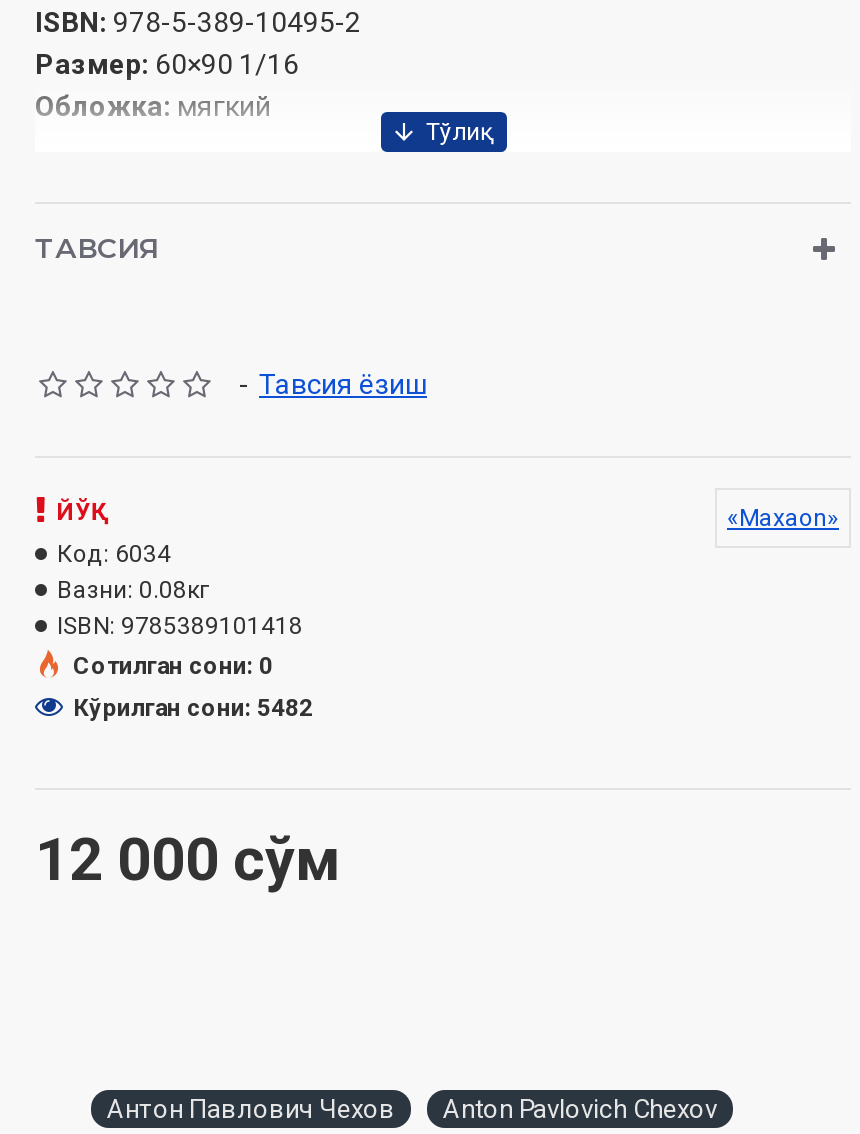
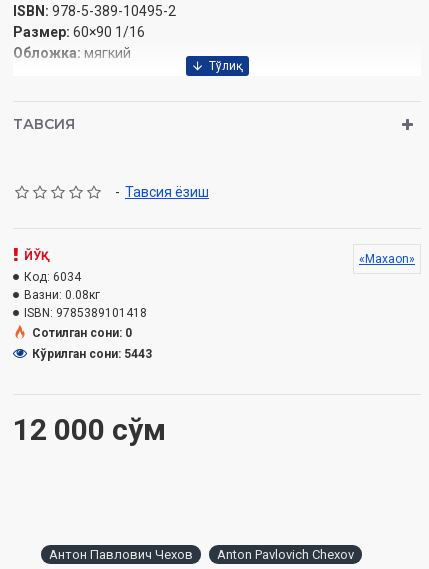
[73,694,313,722] Кўрилган сони: 5482 -> [32,347,152,361] Кўрилган сони: 5443

